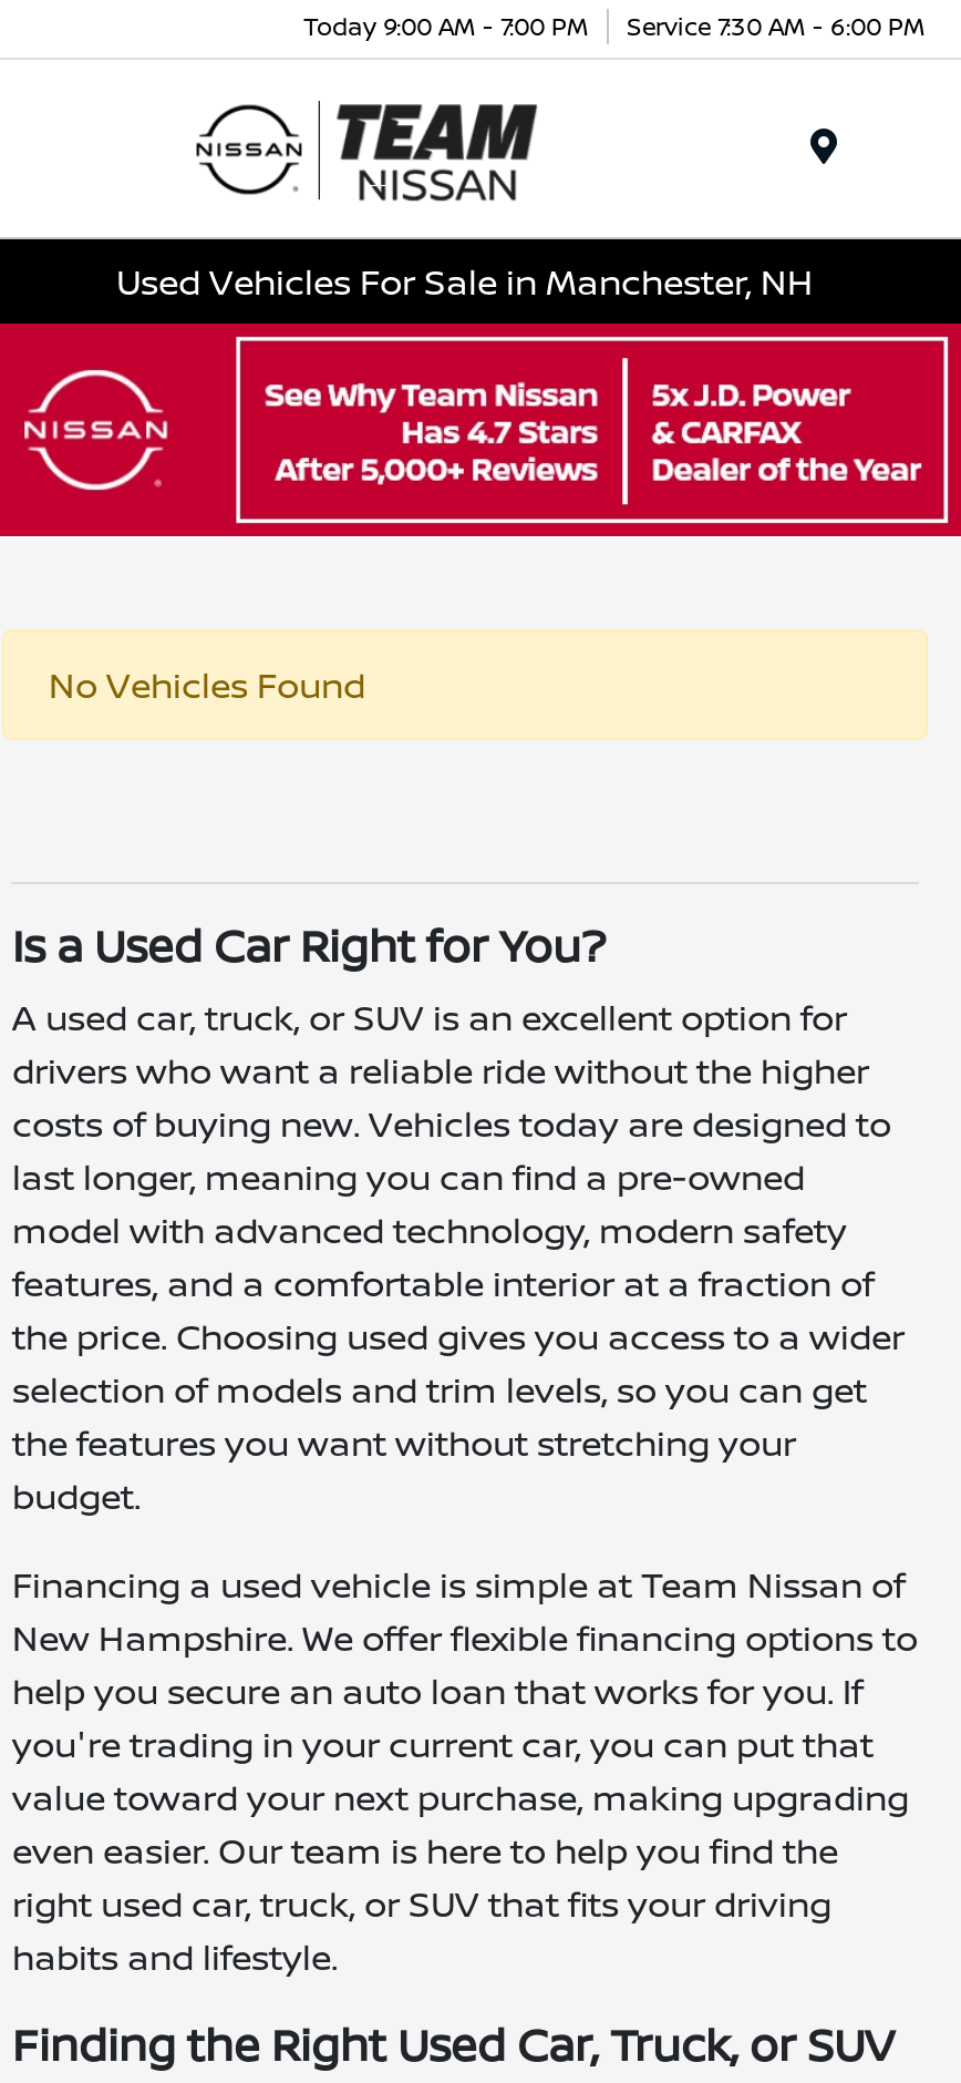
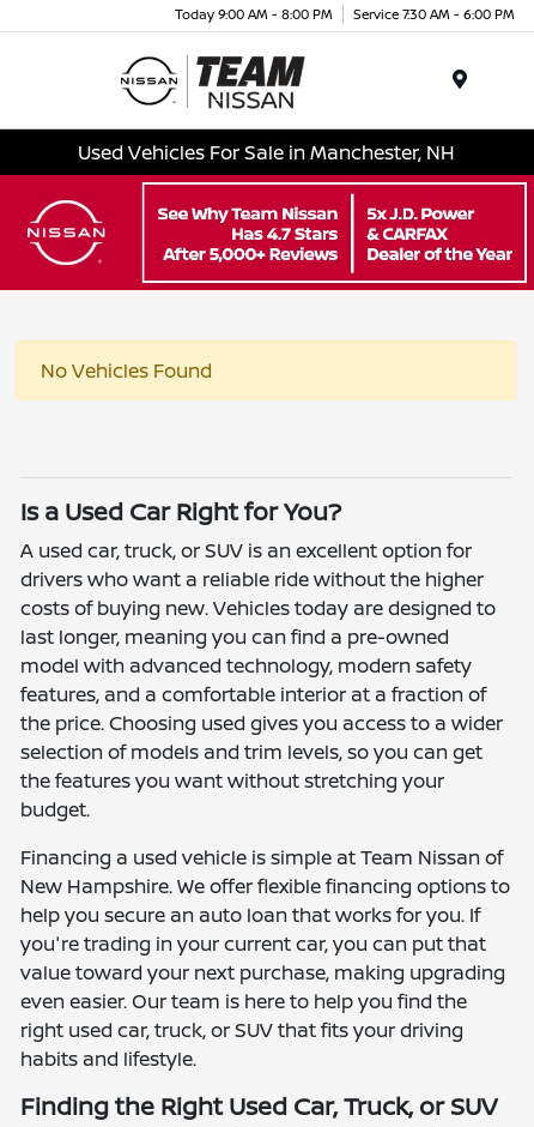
[303,8,926,41] Today 9:00 AM - 7:00 PM Service 7:30 AM - 6:00 PM -> [175,4,515,22] Today 9:00 AM - 8:00 PM Service 7:30 AM - 6:00 PM

